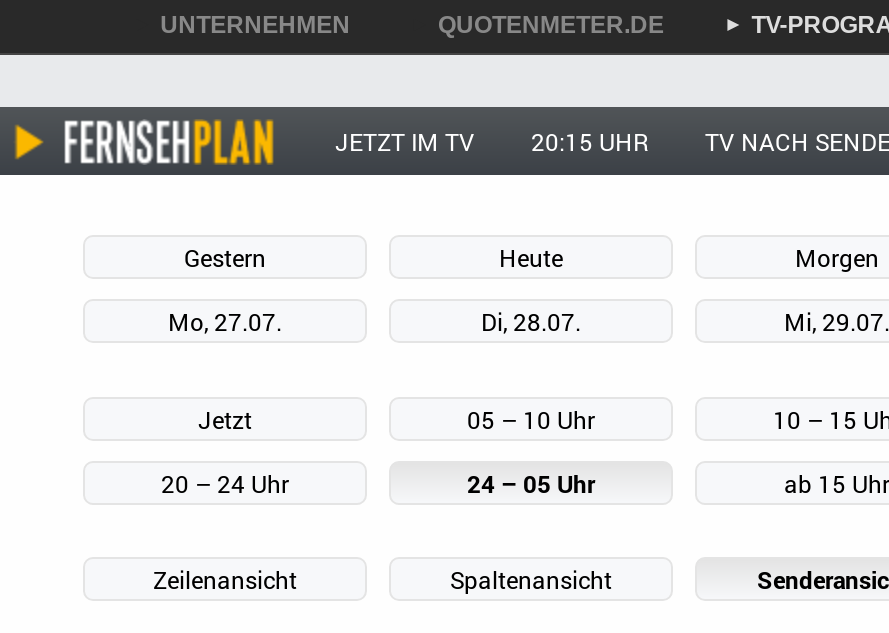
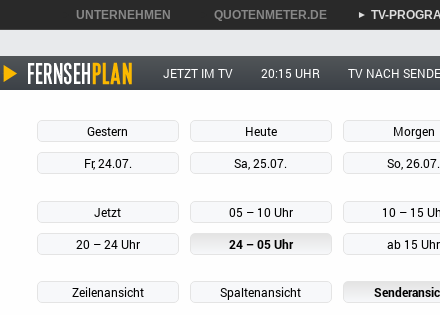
[168,305,889,337] Mo, 27.07. | Di, 28.07. | Mi, 29.07. -> [84,155,440,171] Fr, 24.07. | Sa, 25.07. | So, 26.07.

